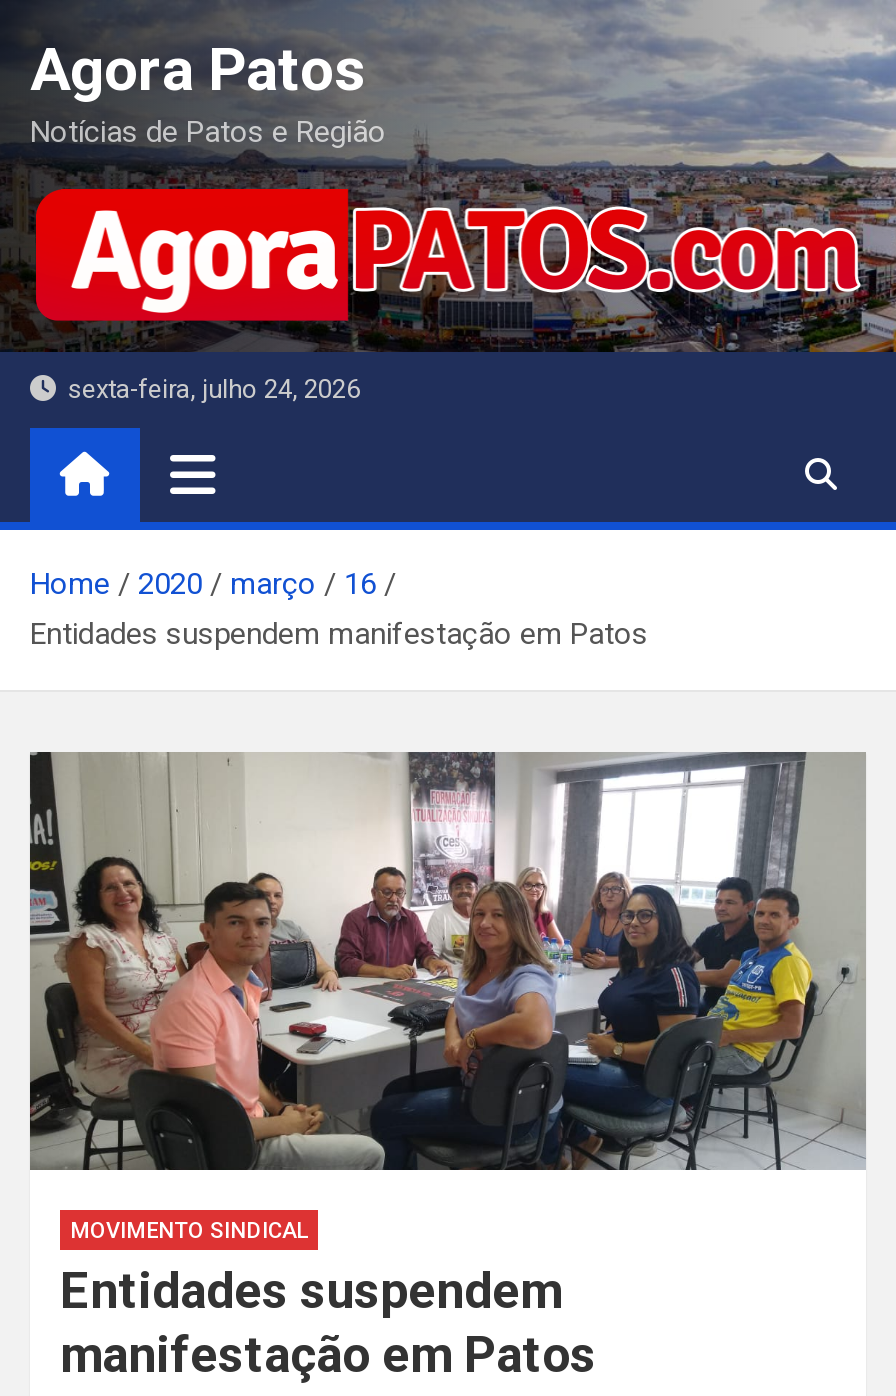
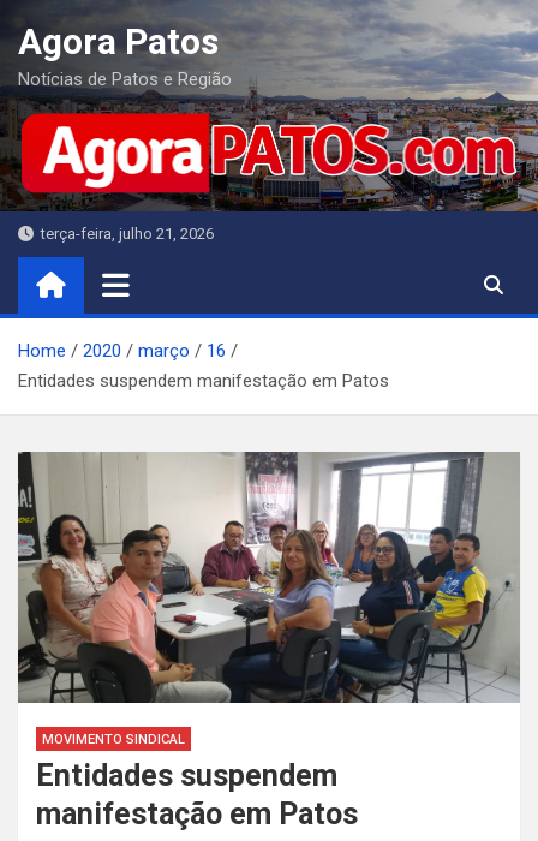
[56,374,360,404] sexta-feira, julho 24, 2026 -> [34,224,214,242] terça-feira, julho 21, 2026

